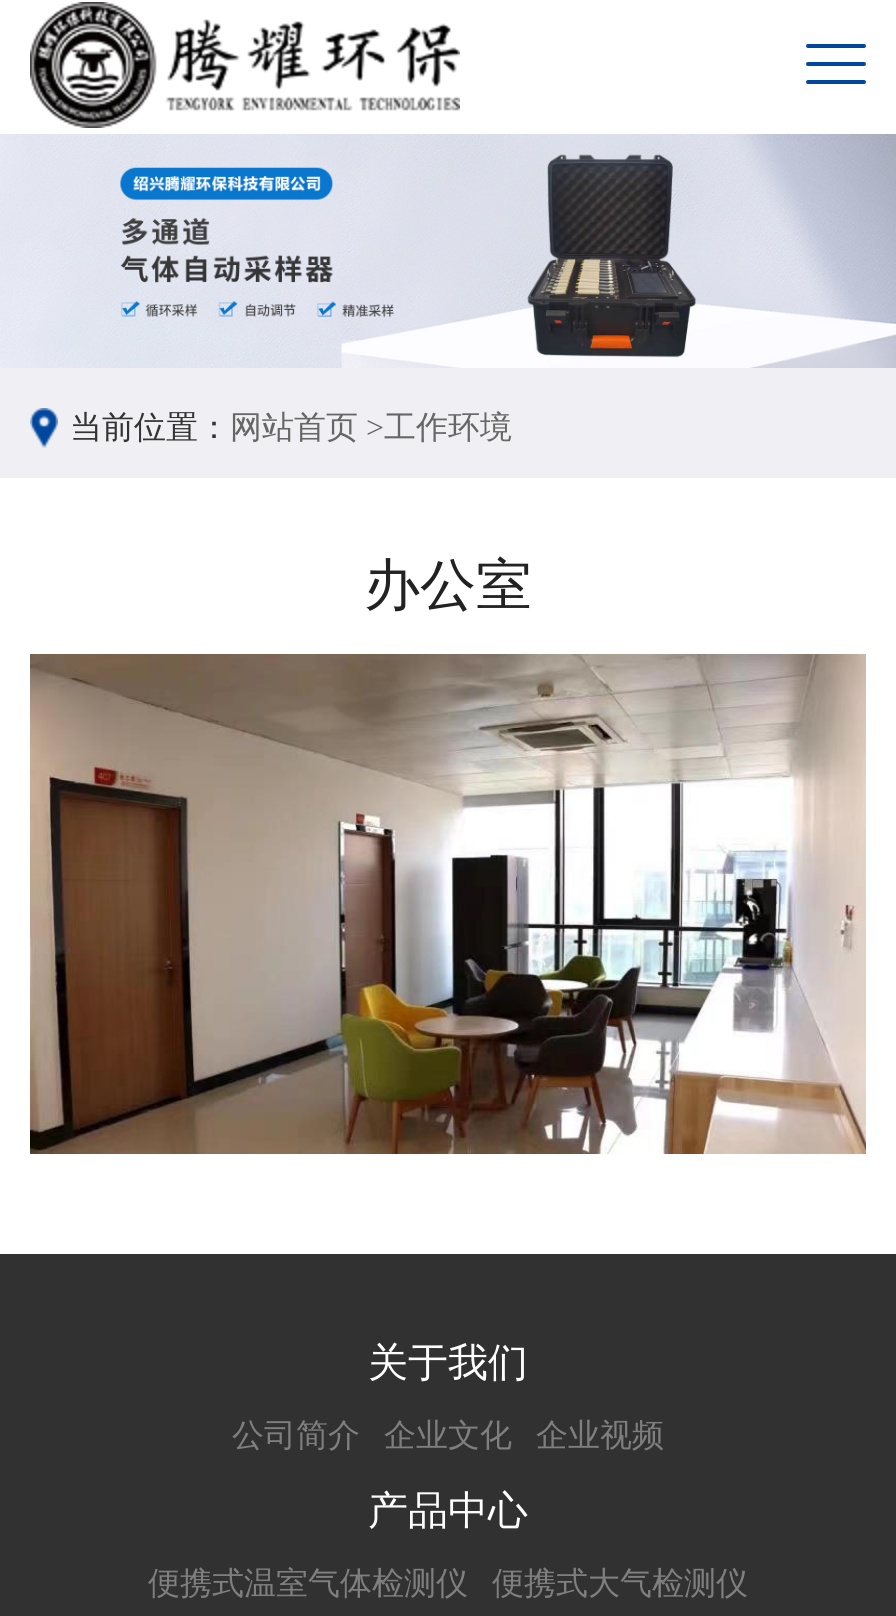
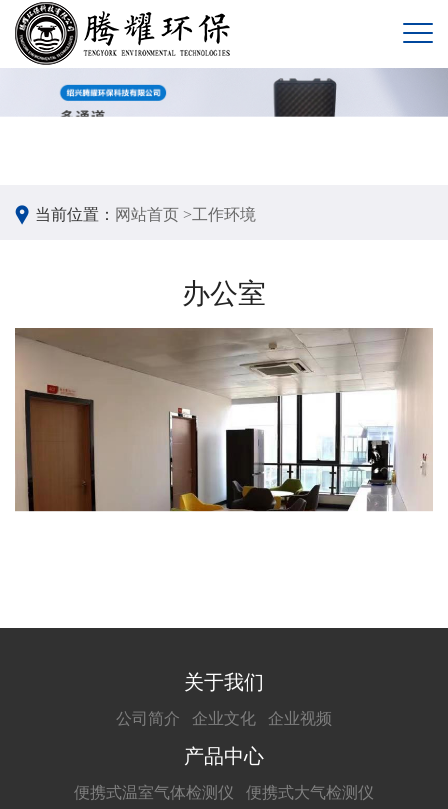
[54,230,890,368] [image] -> none
[28,1018,868,1156] [image] -> none

